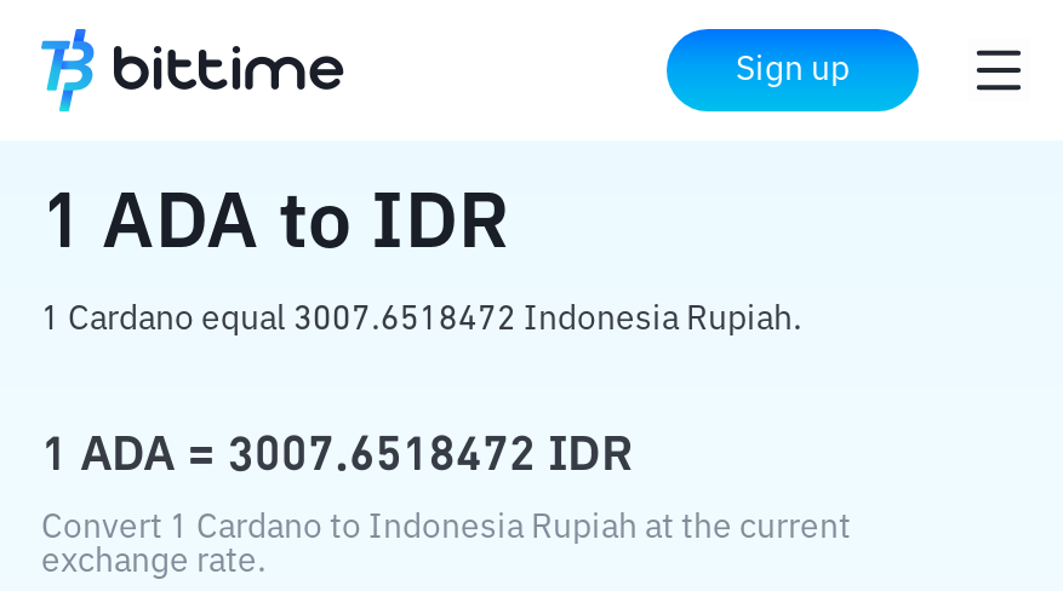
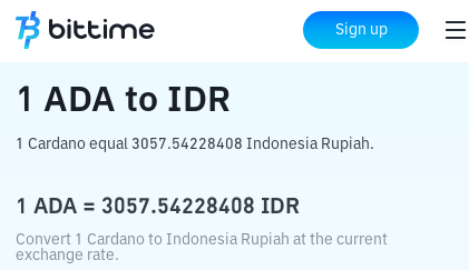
[41,303,802,337] 1 Cardano equal 3007.6518472 Indonesia Rupiah. -> [16,137,374,152] 1 Cardano equal 3057.54228408 Indonesia Rupiah.
[41,431,633,480] 1 ADA = 3007.6518472 IDR -> [16,196,300,218] 1 ADA = 3057.54228408 IDR

